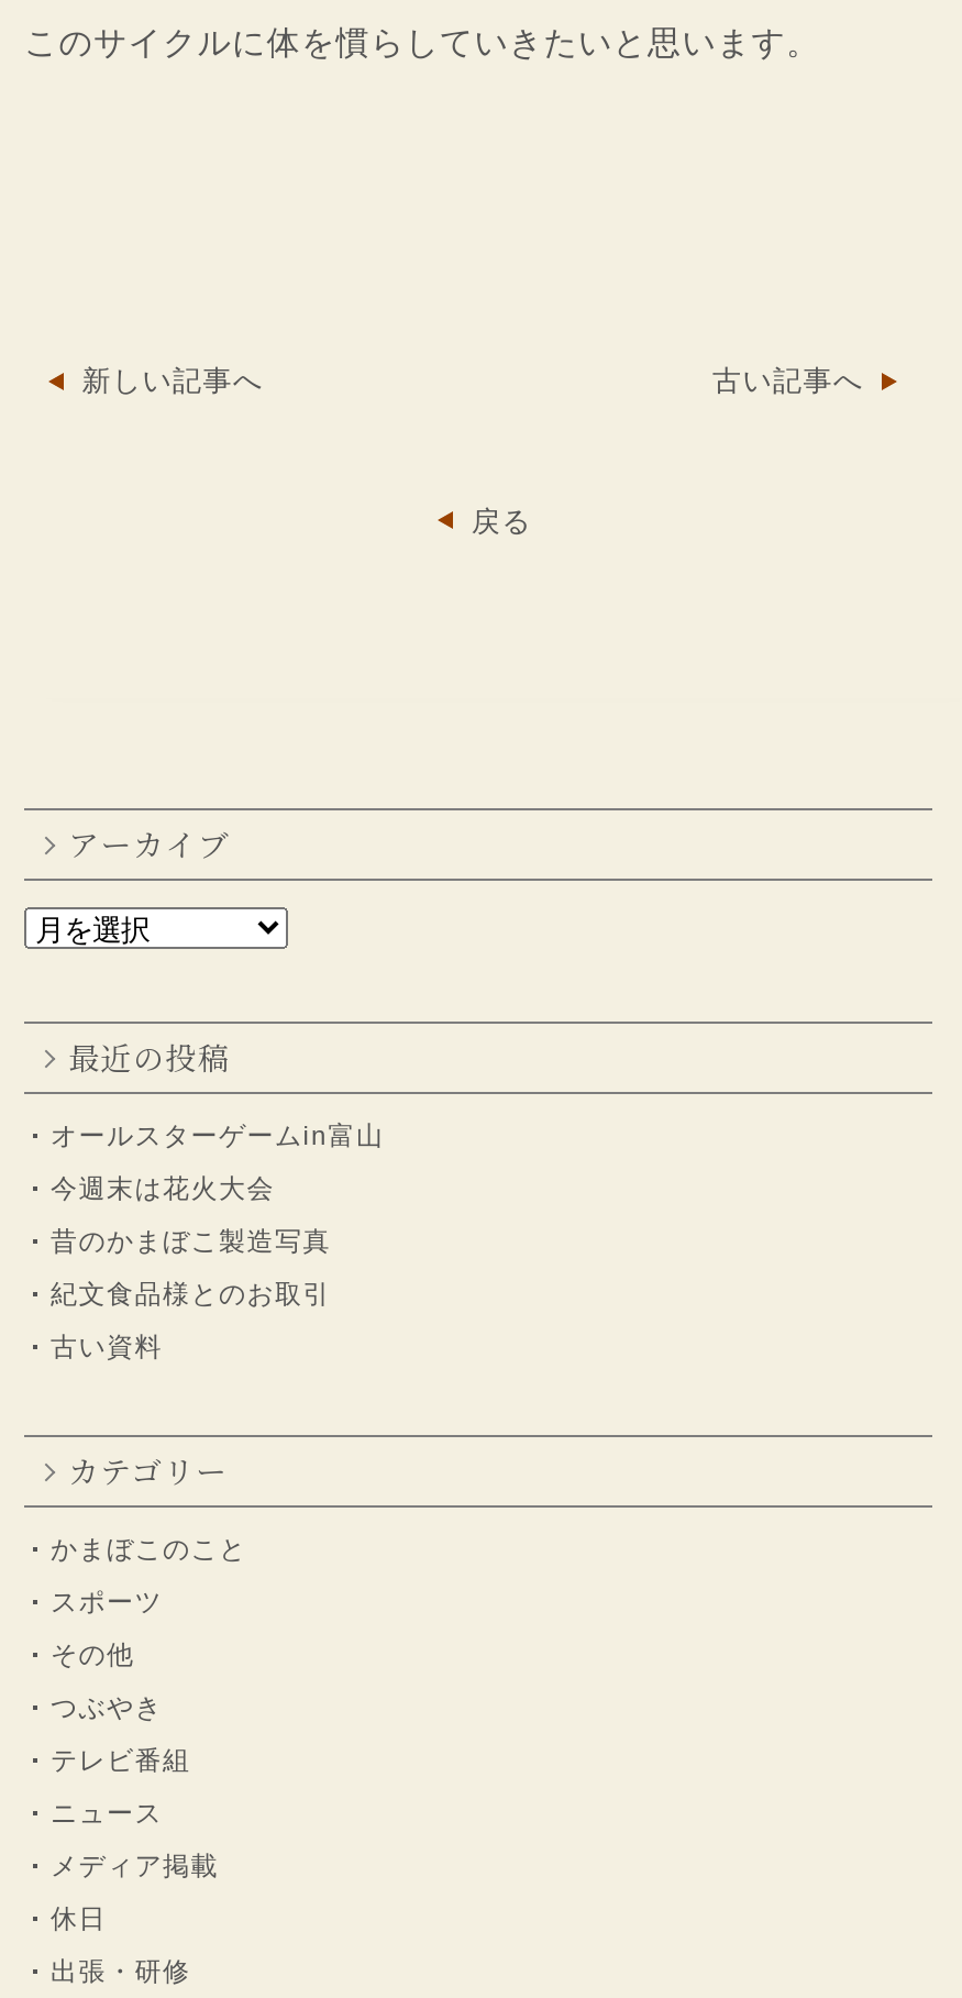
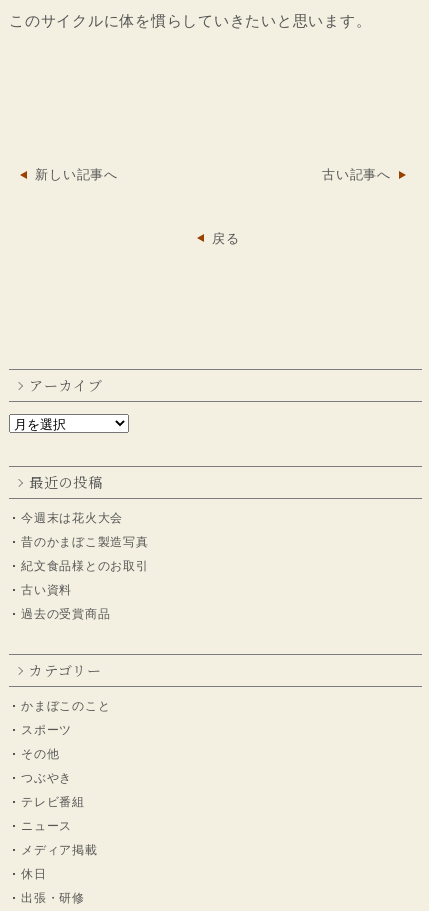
[51,1121,384,1152] オールスターゲームin富山 -> none
moved [51,1174,331,1363] -> [21,511,148,597]: 今週末は花火大会 | 昔のかまぼこ製造写真 | 紀文食品様とのお取引 | 古い資料
none -> [21,607,110,621] 過去の受賞商品

